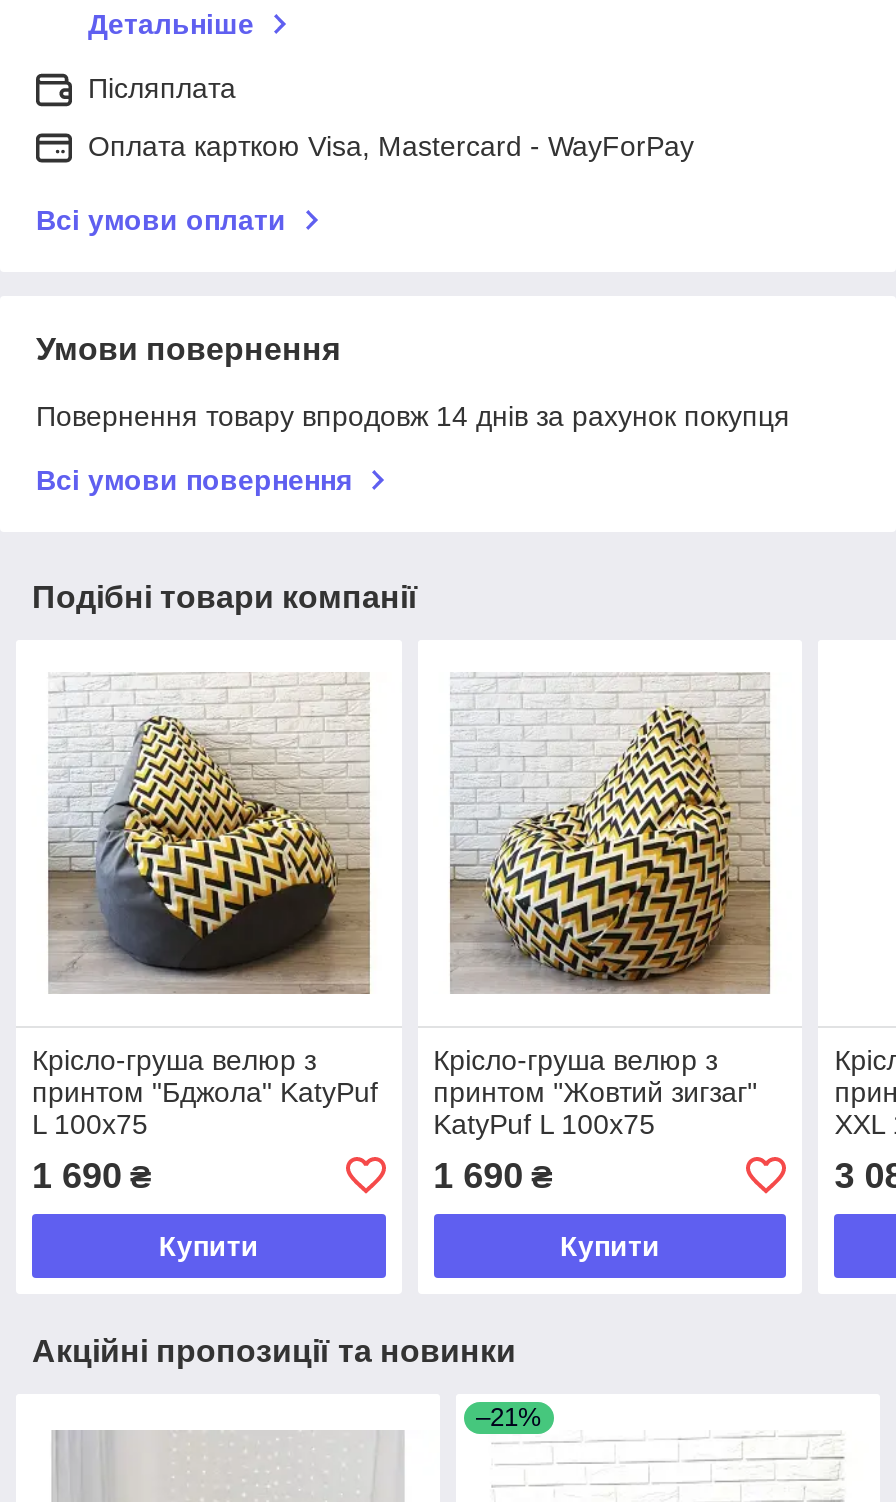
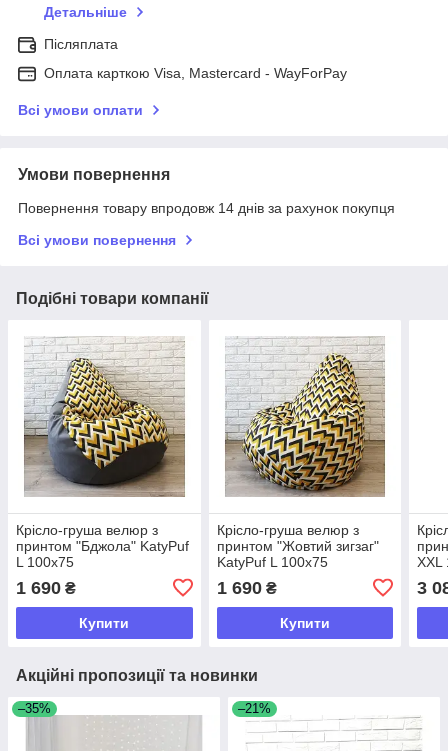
none -> [18,701,51,716] –35%

